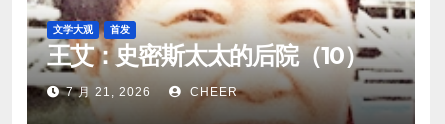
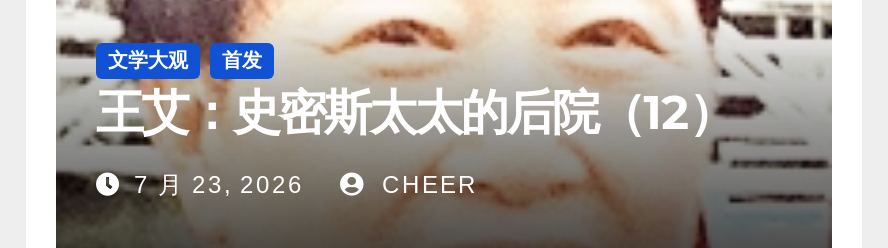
[47,41,367,70] 王艾：史密斯太太的后院（10） -> [96,83,734,141] 王艾：史密斯太太的后院（12）
[66,85,151,99] 7 月 21, 2026 -> [134,171,304,199] 7 月 23, 2026

